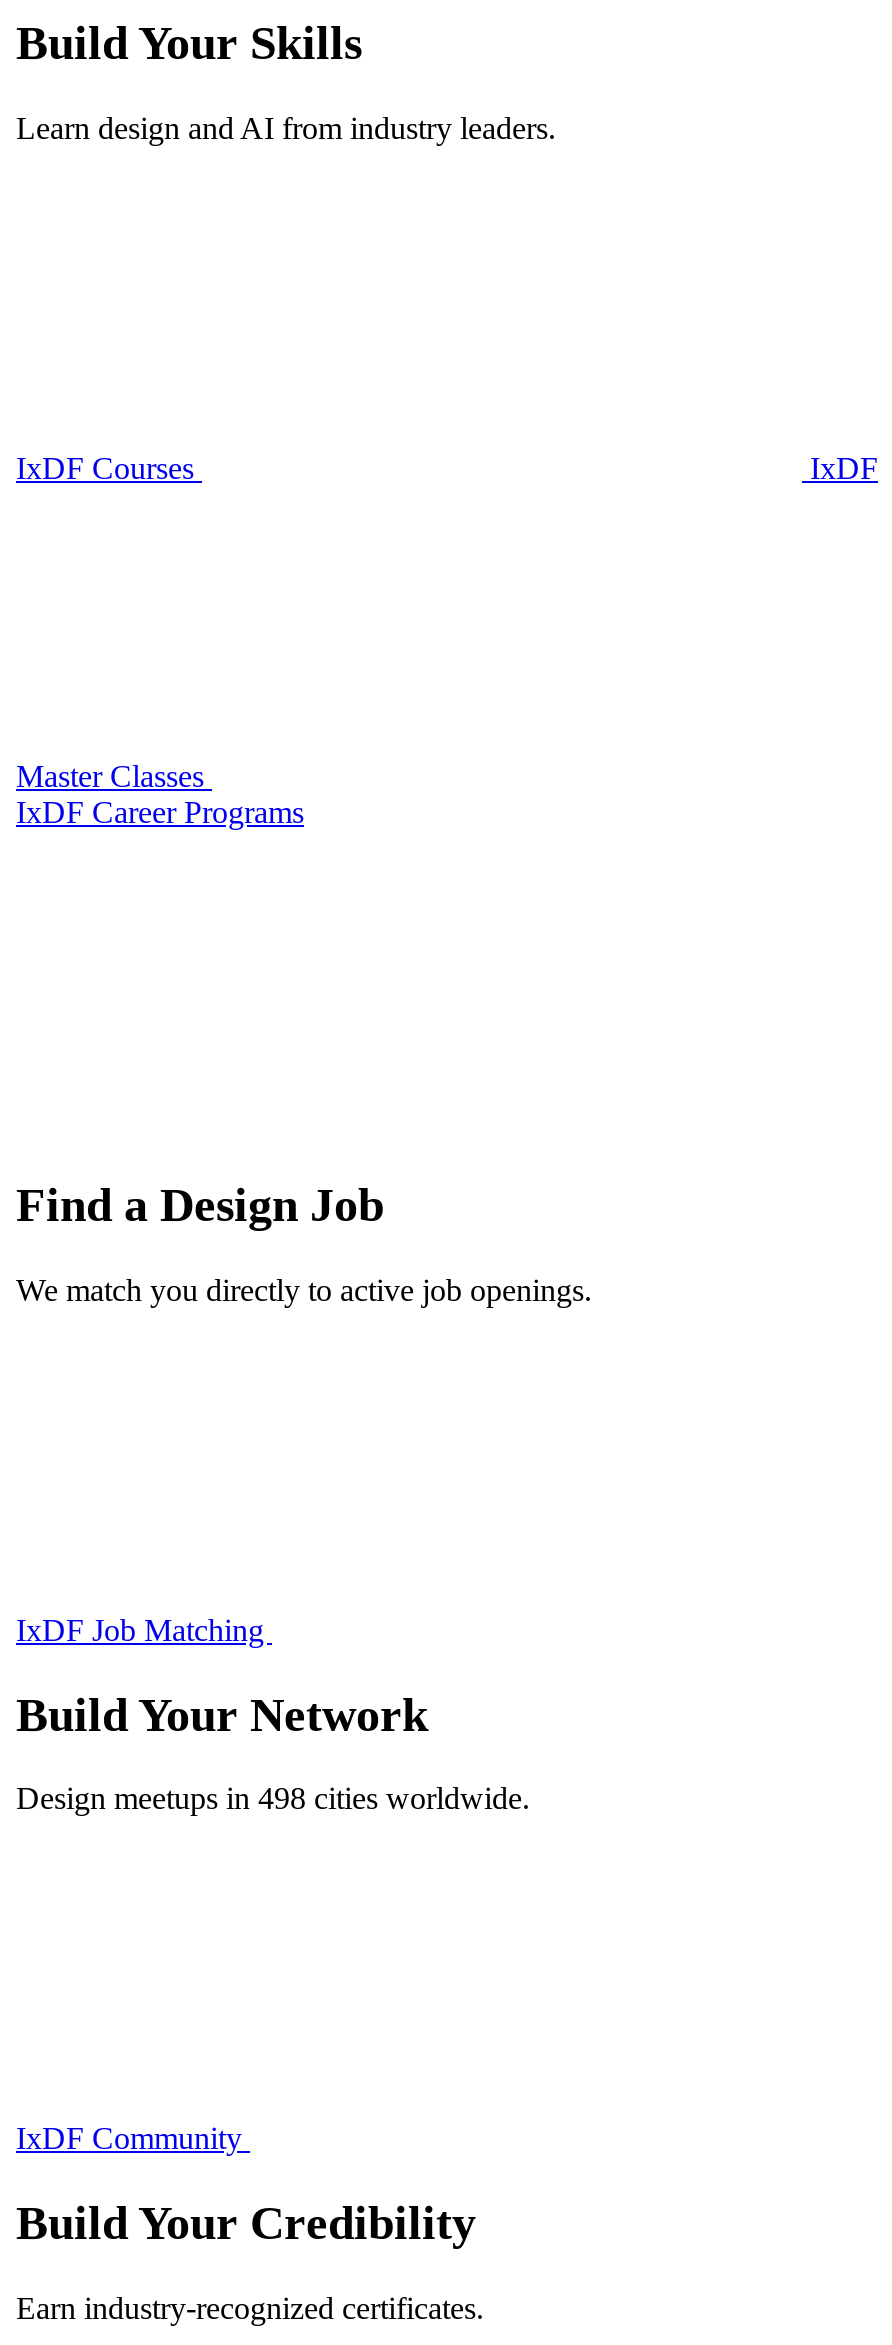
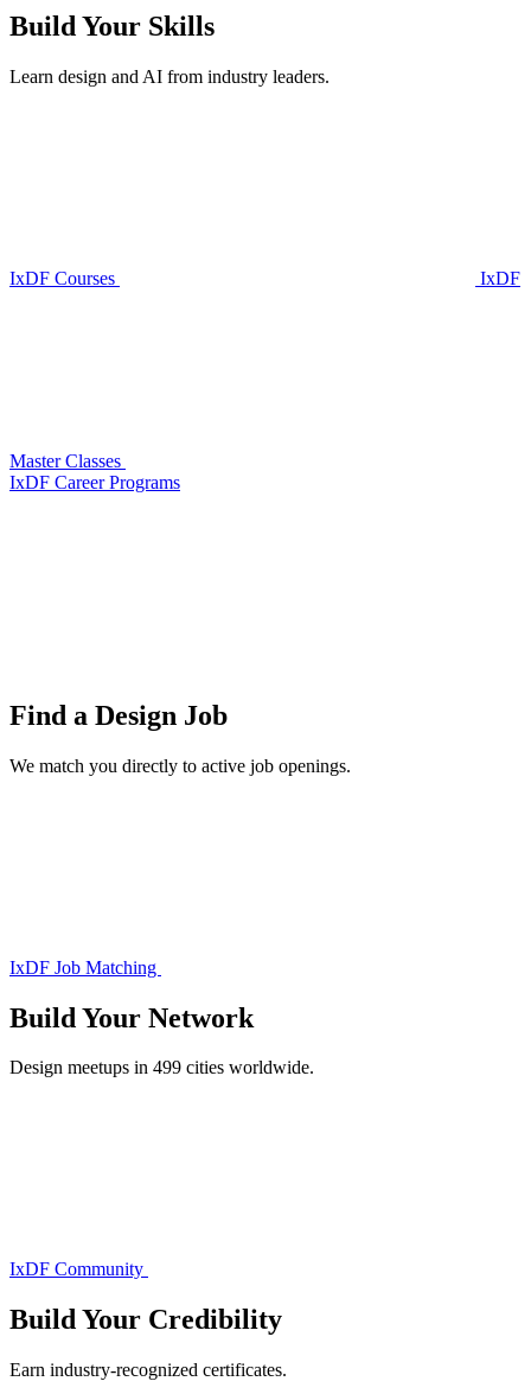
[16,1782,530,1816] Design meetups in 498 cities worldwide. -> [9,1058,314,1078] Design meetups in 499 cities worldwide.

